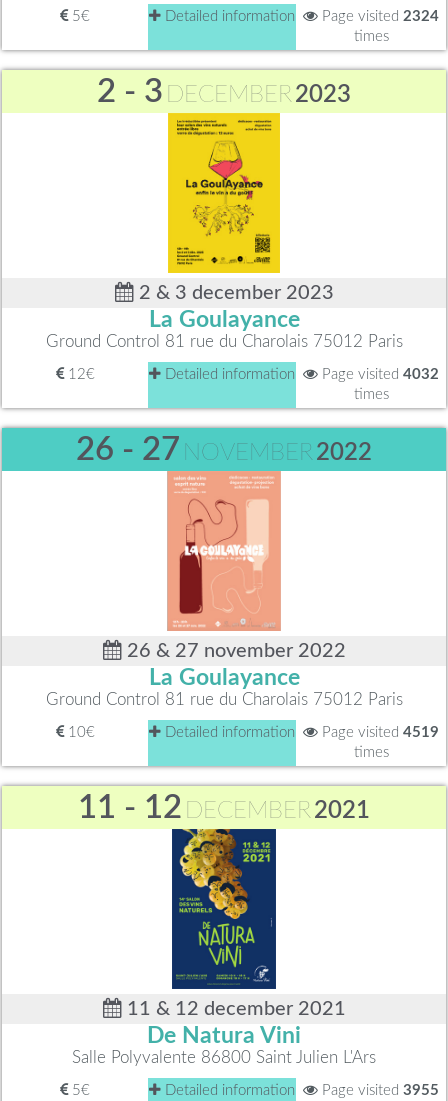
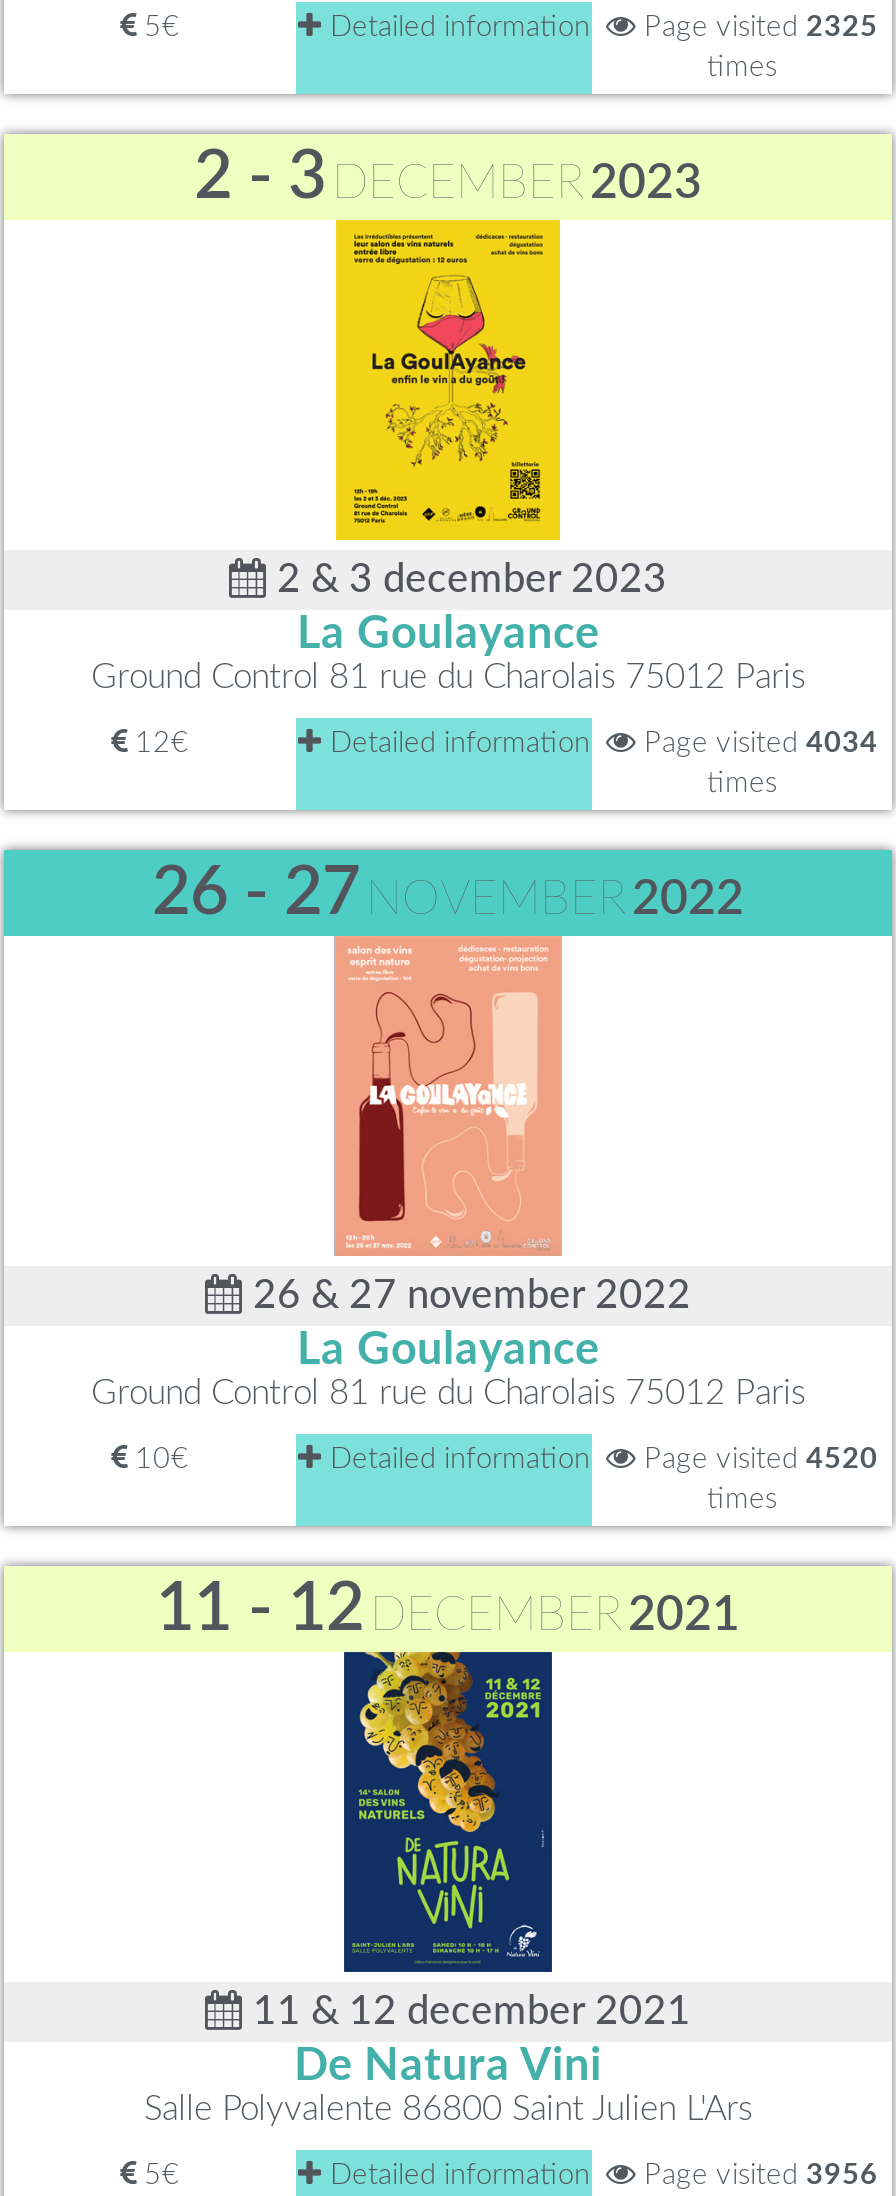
[161,9,439,24] Detailed information Page visited 2324 -> [322,12,878,42] Detailed information Page visited 2325
[161,367,439,382] Detailed information Page visited 4032 -> [322,728,878,758] Detailed information Page visited 4034
[161,725,439,740] Detailed information Page visited 4519 -> [322,1444,878,1474] Detailed information Page visited 4520
[161,1083,439,1098] Detailed information Page visited 3955 -> [322,2160,878,2190] Detailed information Page visited 3956

